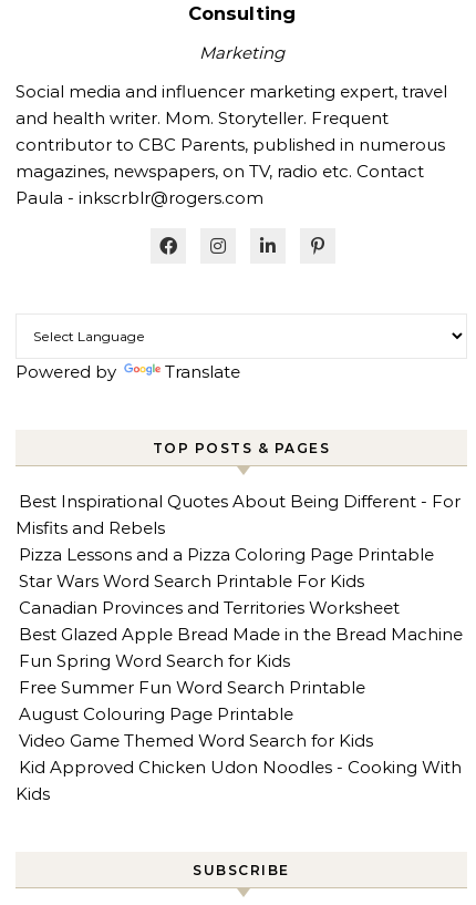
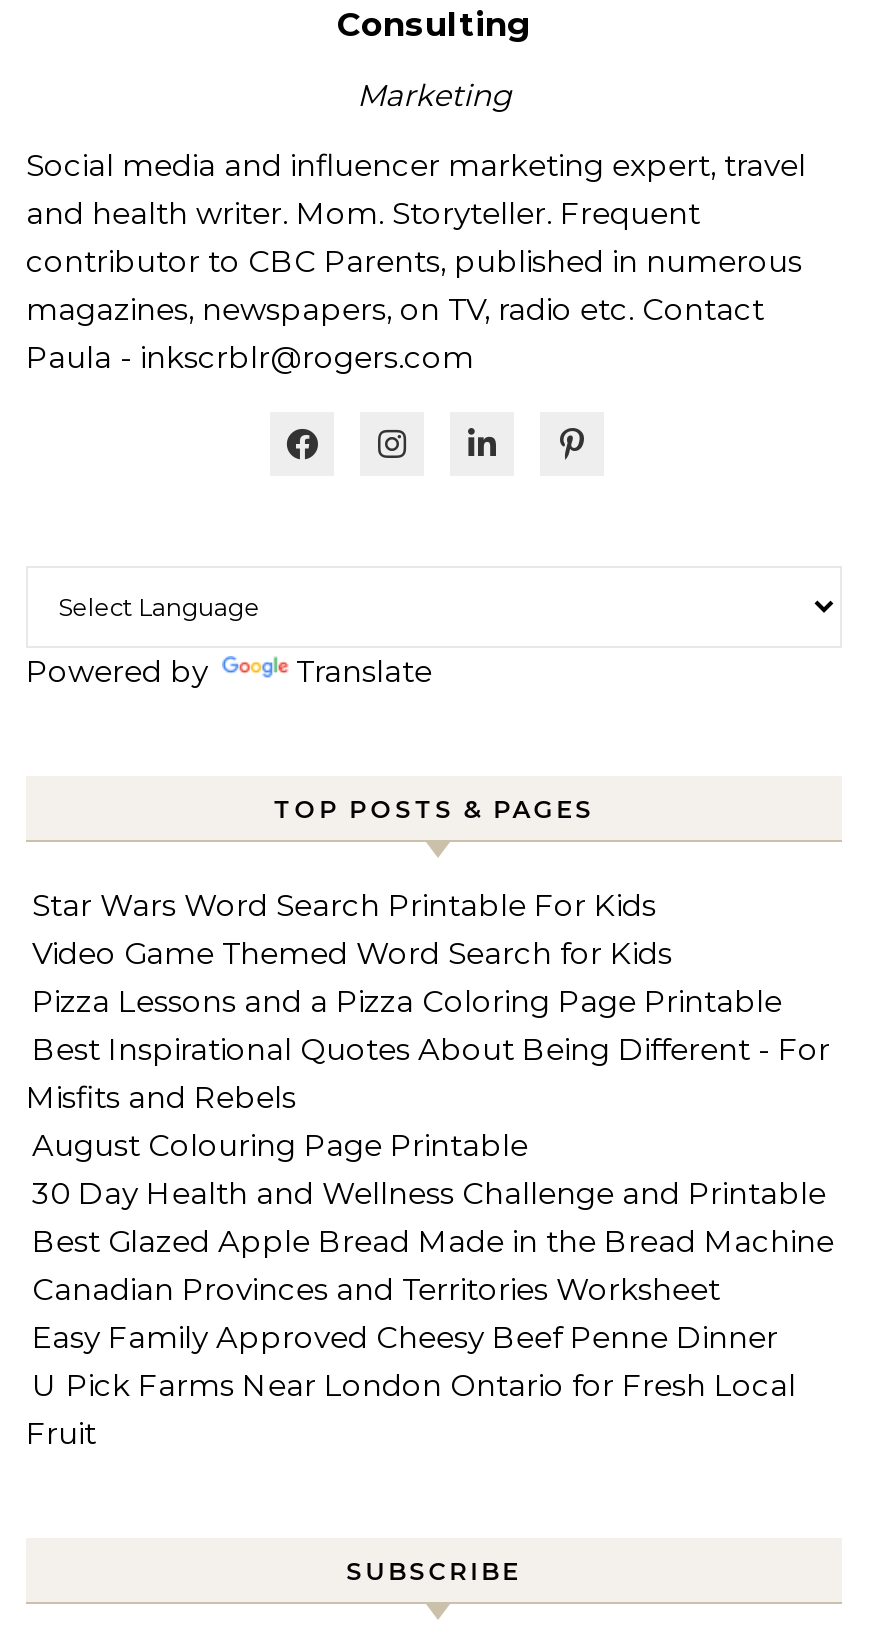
moved [15,491,461,538] -> [26,1030,830,1116]: Best Inspirational Quotes About Being Different - For | Misfits and Rebels
moved [19,544,434,591] -> [32,886,782,1020]: Pizza Lessons and a Pizza Coloring Page Printable | Star Wars Word Search Printable For Kids
none -> [32,1174,826,1212] 30 Day Health and Wellness Challenge and Printable
moved [19,597,400,618] -> [32,1270,720,1308]: Canadian Provinces and Territories Worksheet
moved [19,624,463,645] -> [32,1222,834,1260]: Best Glazed Apple Bread Made in the Bread Machine
[15,650,462,804] Fun Spring Word Search for Kids | Free Summer Fun Word Search Printable | Kid Approved Chicken Udon Noodles - Cooking With | Kids -> [26,1318,796,1452] Easy Family Approved Cheesy Beef Penne Dinner | U Pick Farms Near London Ontario for Fresh Local | Fruit
moved [19,703,293,724] -> [32,1126,528,1164]: August Colouring Page Printable
moved [19,730,373,751] -> [32,934,672,972]: Video Game Themed Word Search for Kids

